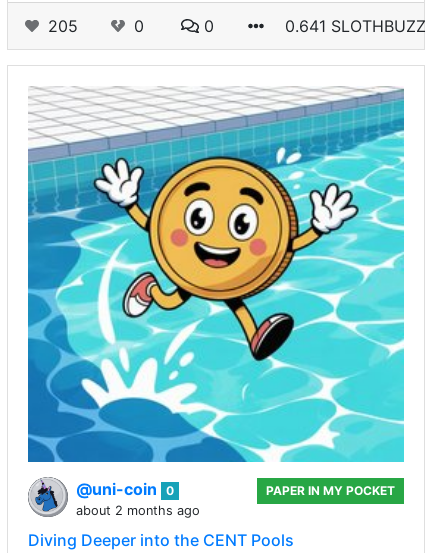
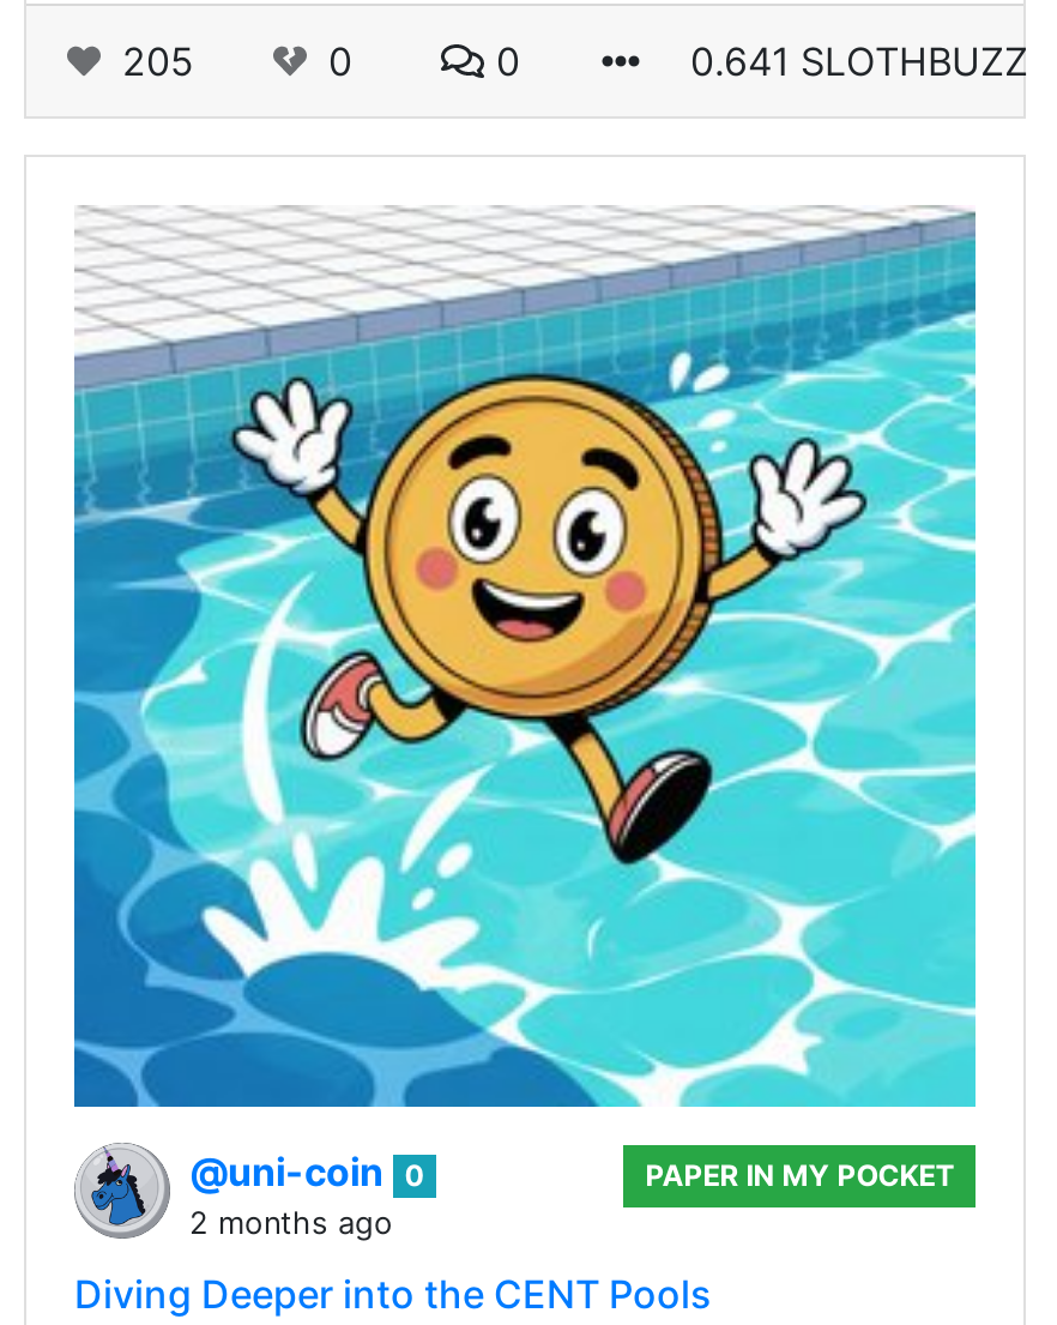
[76,503,200,518] about 2 months ago -> [189,1205,393,1241] 2 months ago

